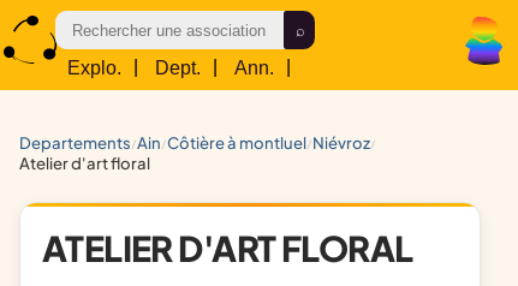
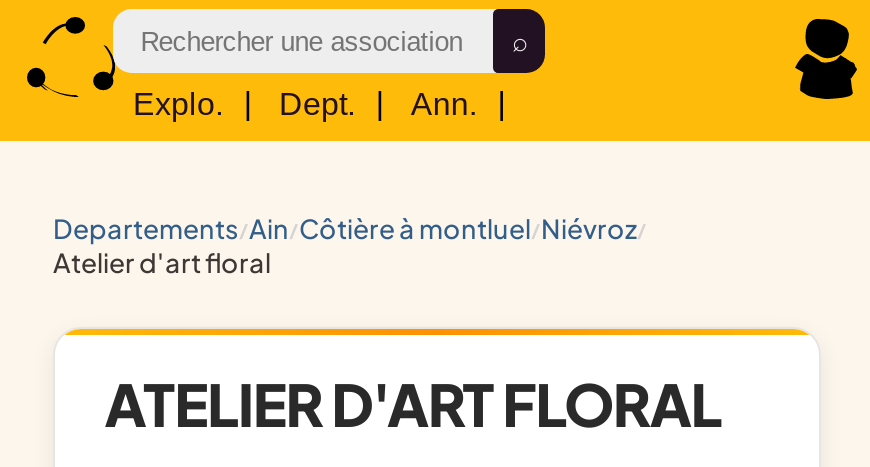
[465,17,504,65] [image] -> [795,17,859,99] [image]

